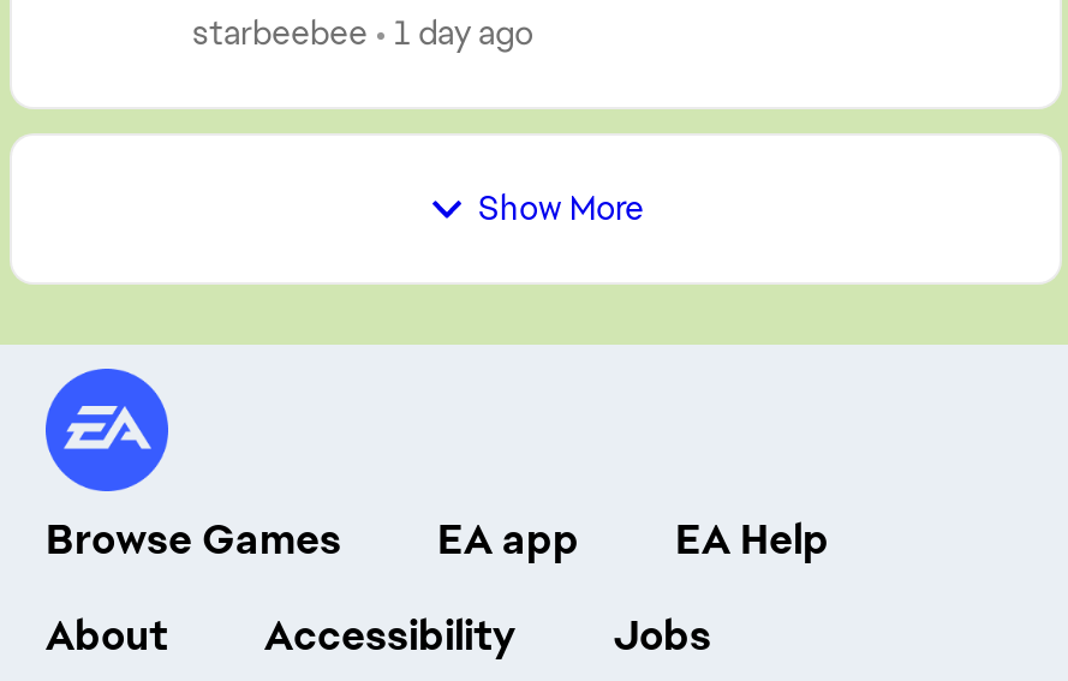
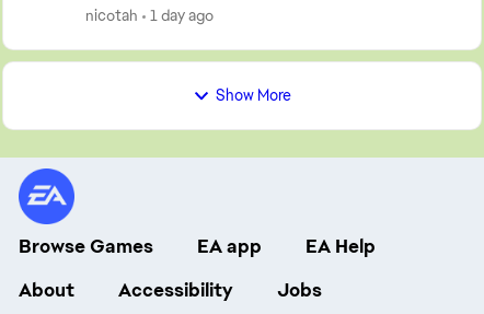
[192,11,368,54] starbeebee -> [85,5,138,25] nicotah

